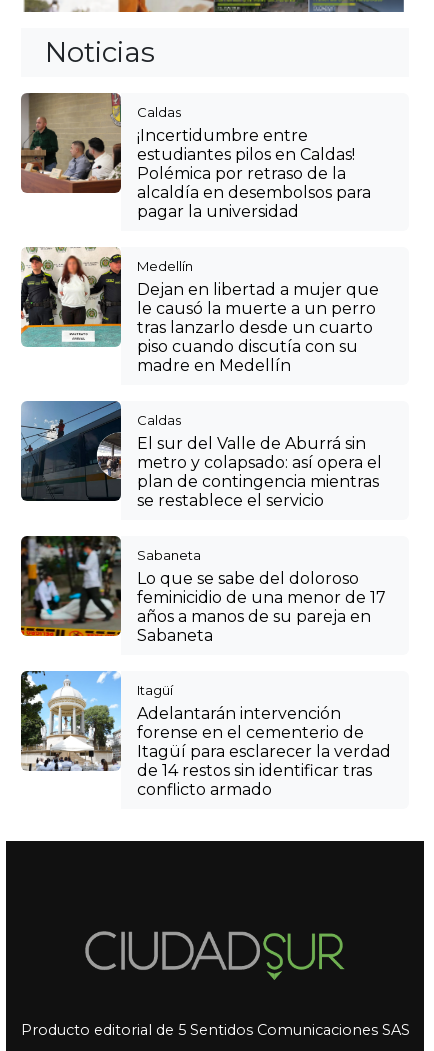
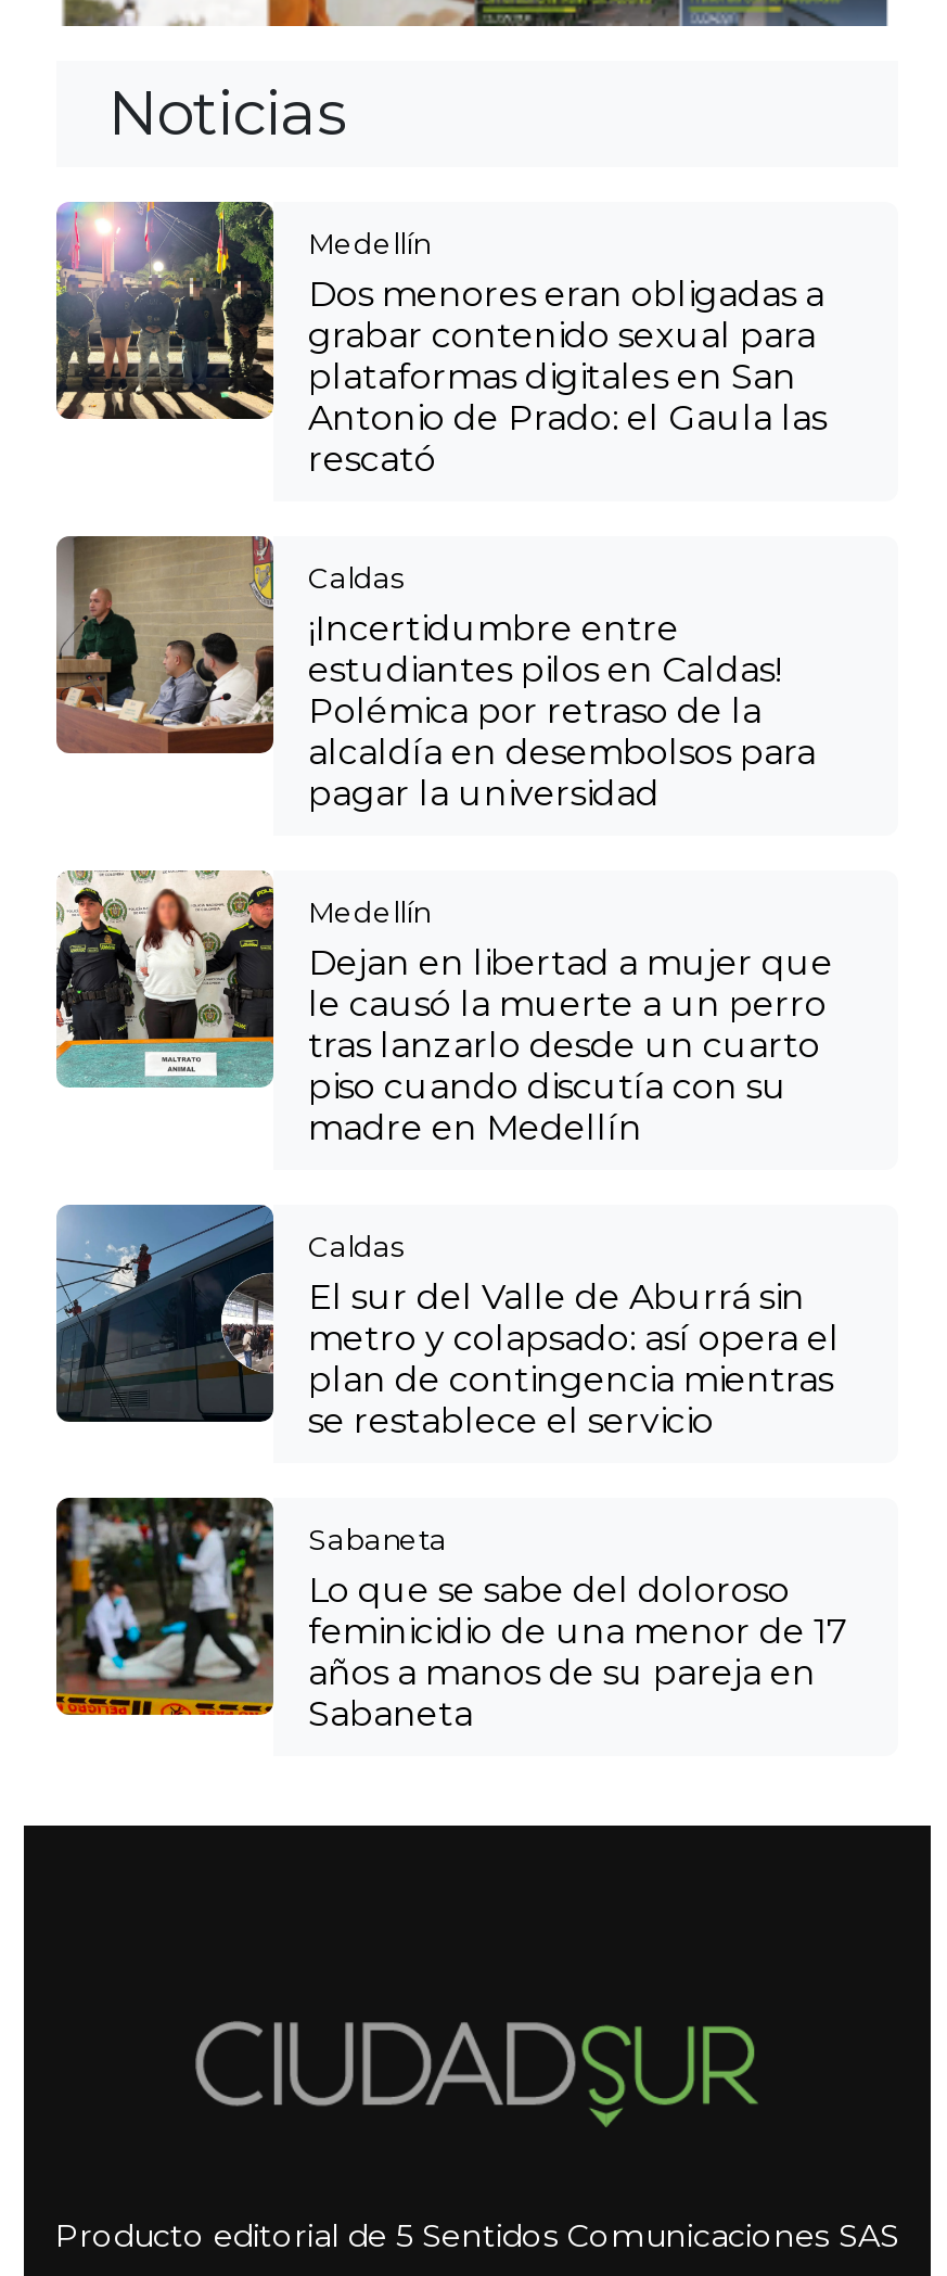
none -> [54,202,827,480] [image] | Medellín | Dos menores eran obligadas a | grabar contenido sexual para | plataformas digitales en San | Antonio de Prado: el Gaula las | rescató
moved [19,92,386,645] -> [52,534,848,1735]: [image] | Caldas | ¡Incertidumbre entre | ... | años a manos de su pareja en | Sabaneta
[20,670,391,799] [image] | Itagüí | Adelantarán intervención | forense en el cementerio de | Itagüí para esclarecer la verdad | de 14 restos sin identificar tras | conflicto armado -> none

